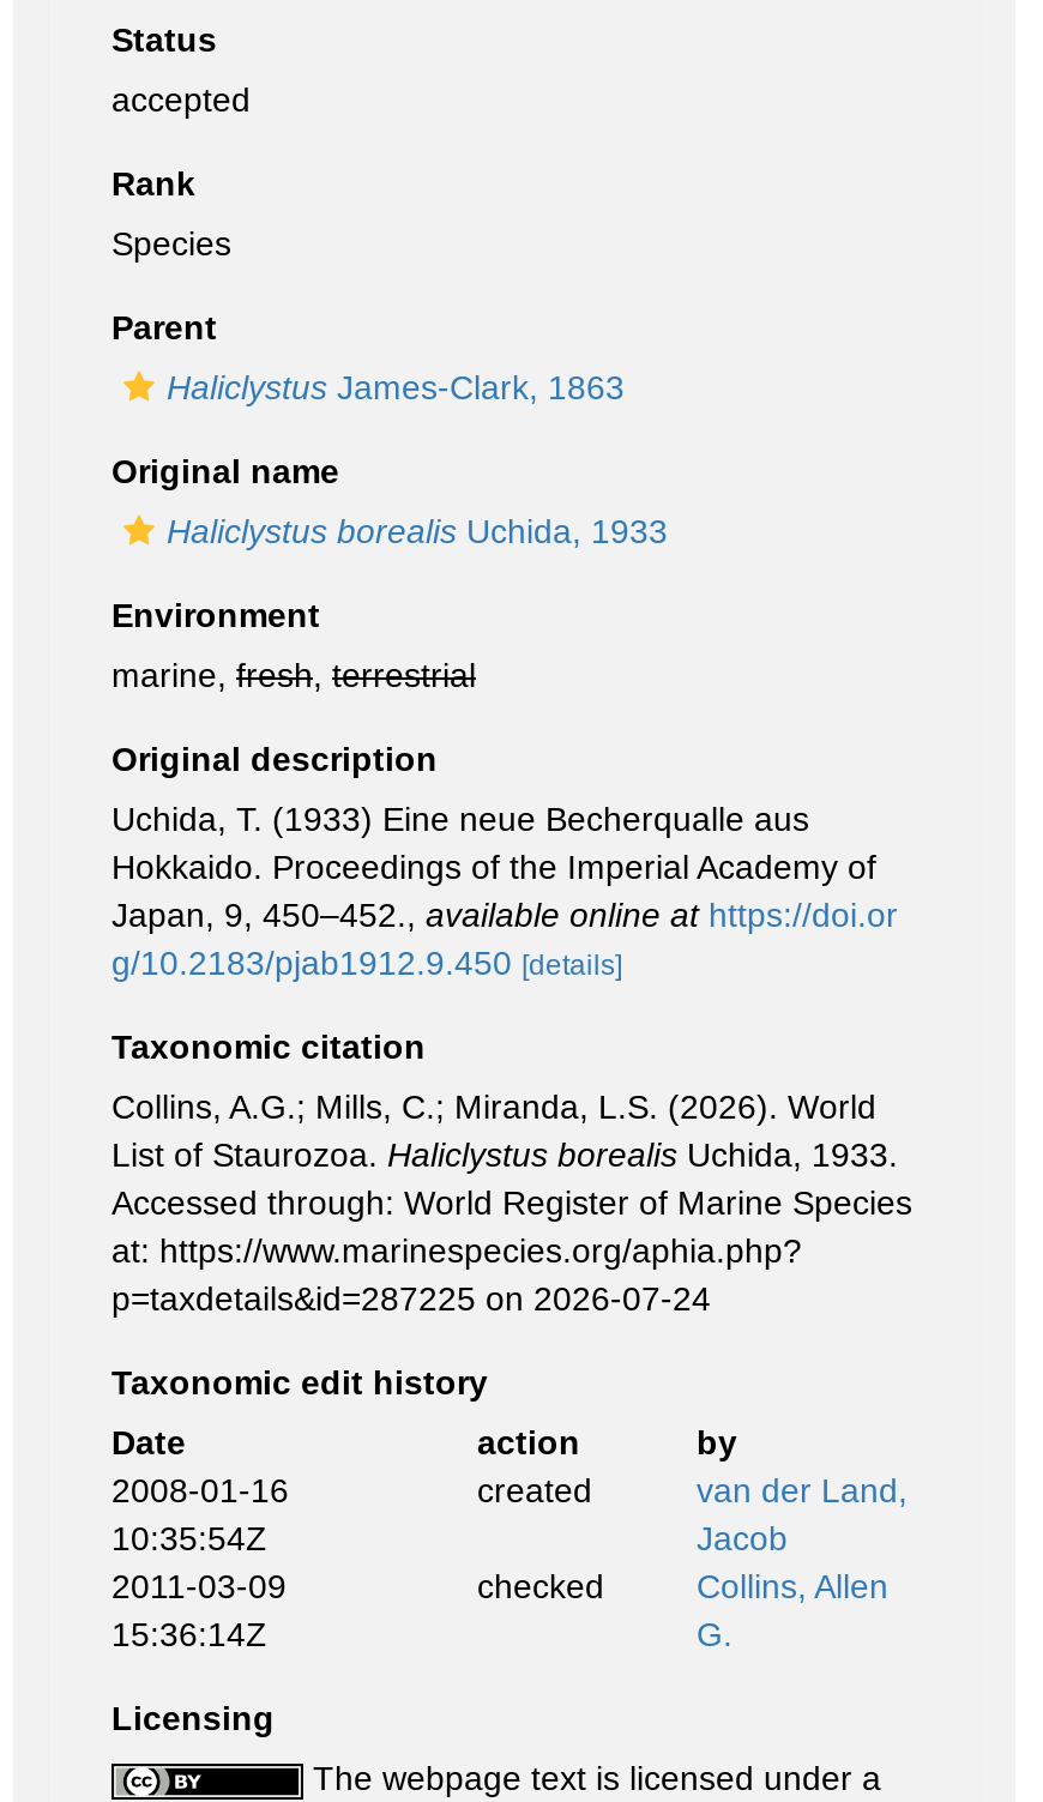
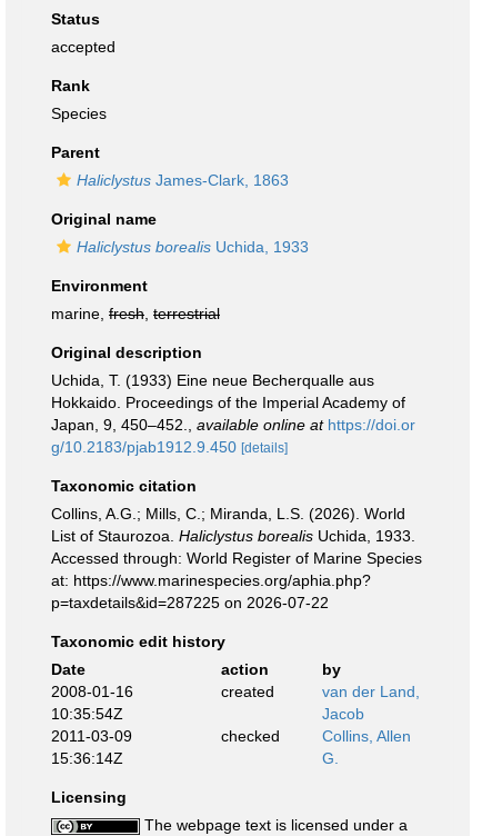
[111,1279,711,1318] p=taxdetails&id=287225 on 2026-07-24 -> [51,594,329,611] p=taxdetails&id=287225 on 2026-07-22

